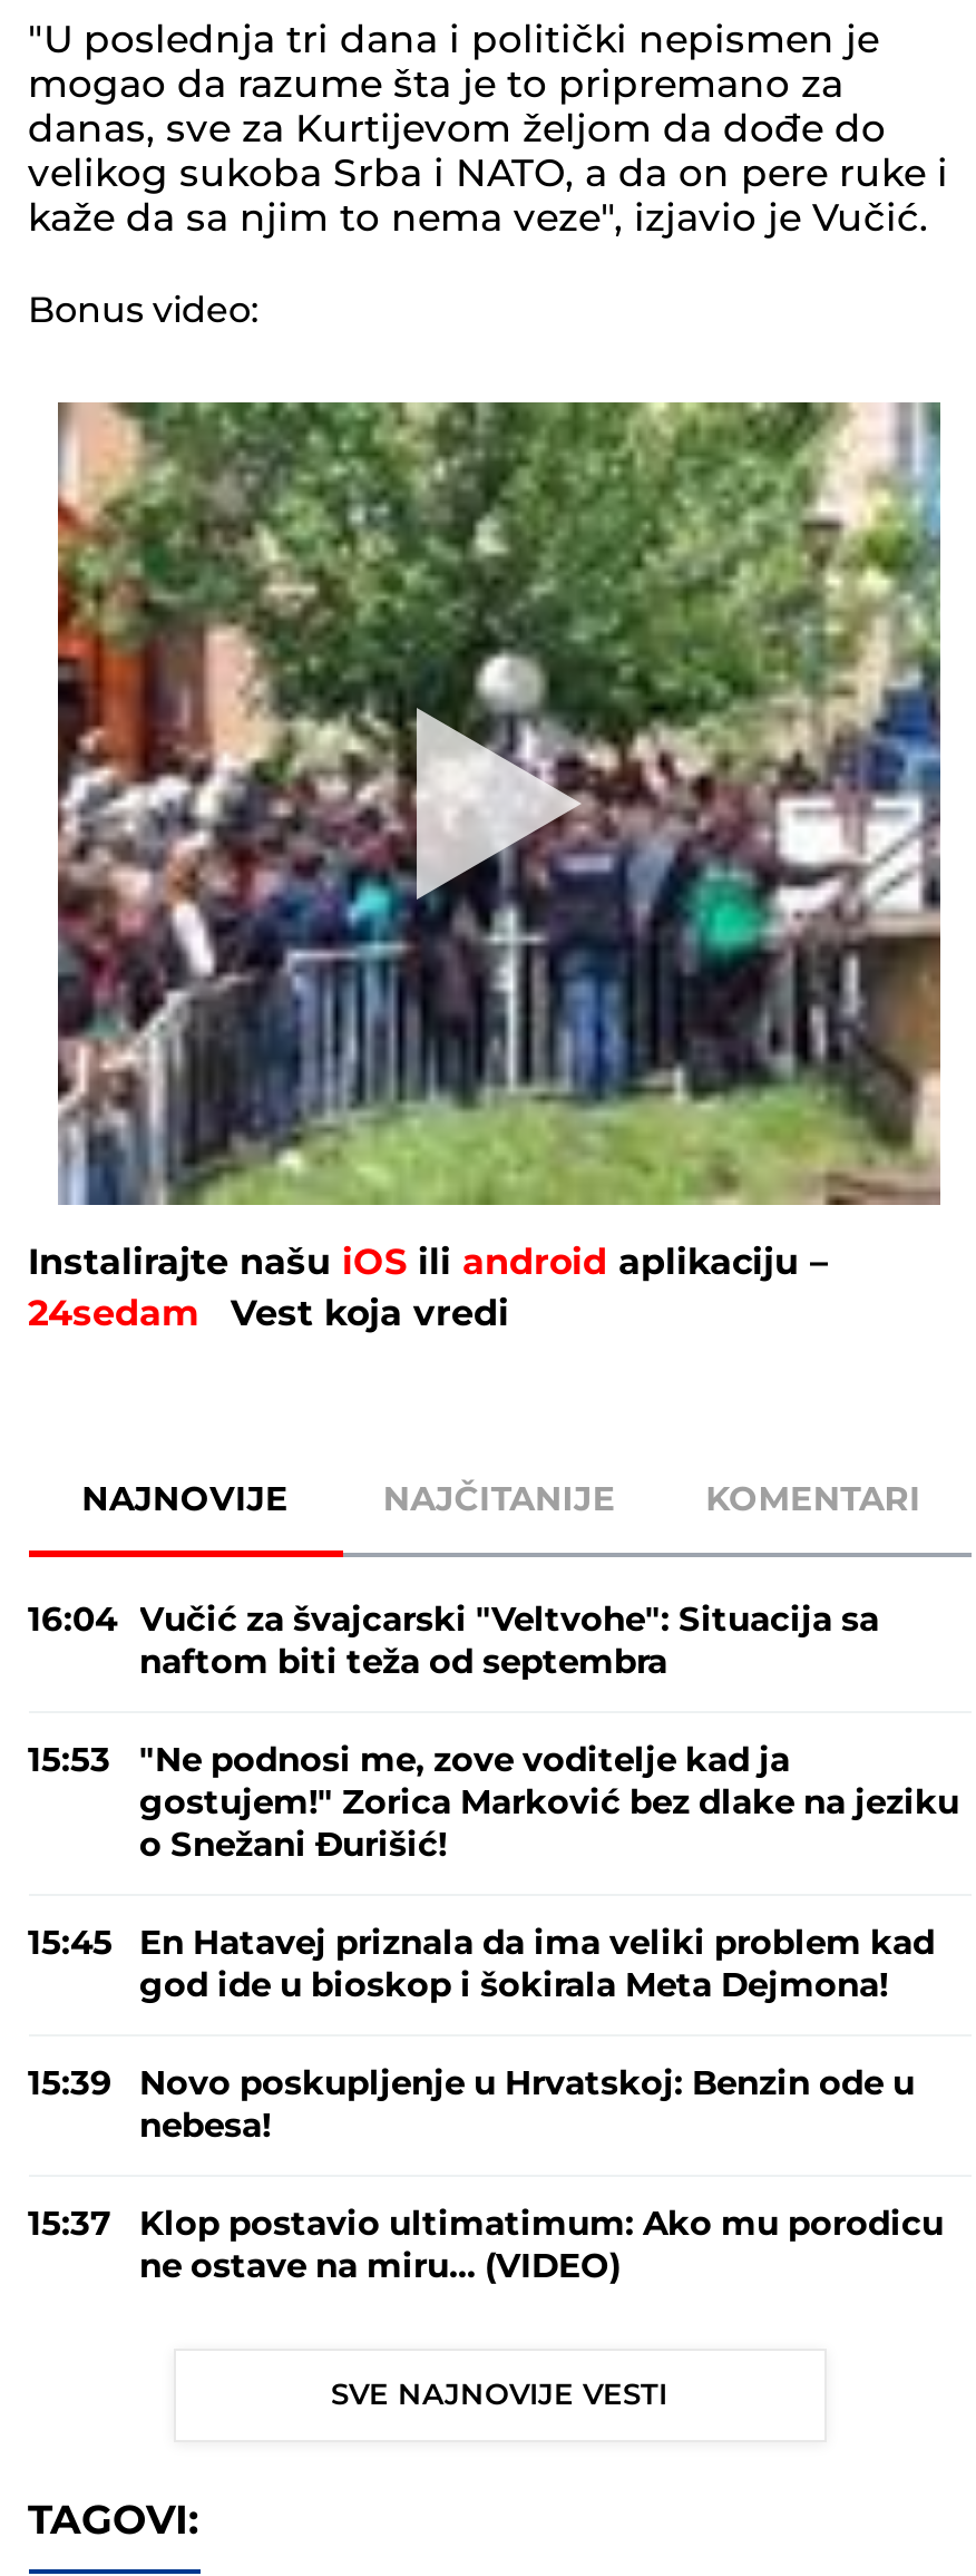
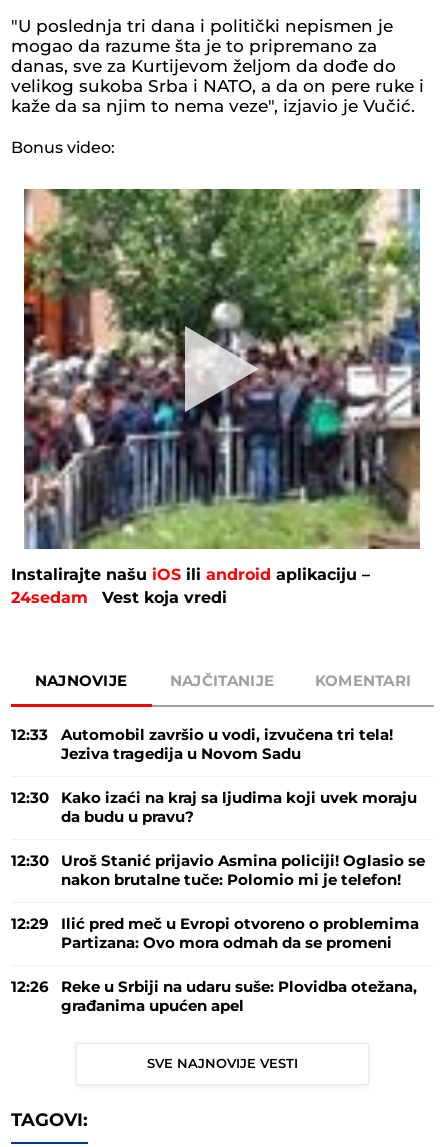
[28,1594,117,1645] 16:04 -> [10,723,47,746] 12:33
[139,1594,879,1688] Vučić za švajcarski "Veltvohe": Situacija sa | naftom biti teža od septembra -> [60,723,392,765] Automobil završio u vodi, izvučena tri tela! | Jeziva tragedija u Novom Sadu
[28,1734,110,1786] 15:53 -> [10,786,48,809] 12:30
[139,1734,959,1870] "Ne podnosi me, zove voditelje kad ja | gostujem!" Zorica Marković bez dlake na jeziku | o Snežani Đurišić! -> [60,786,416,828] Kako izaći na kraj sa ljudima koji uvek moraju | da budu u pravu?
[28,1917,113,1969] 15:45 -> [10,849,48,872] 12:30
[139,1917,935,2011] En Hatavej priznala da ima veliki problem kad | god ide u bioskop i šokirala Meta Dejmona! -> [60,849,424,891] Uroš Stanić prijavio Asmina policiji! Oglasio se | nakon brutalne tuče: Polomio mi je telefon!
[28,2058,113,2109] 15:39 -> [10,912,48,935] 12:29
[139,2058,915,2151] Novo poskupljenje u Hrvatskoj: Benzin ode u | nebesa! -> [60,912,418,954] Ilić pred meč u Evropi otvoreno o problemima | Partizana: Ovo mora odmah da se promeni
[28,2198,110,2249] 15:37 -> [10,975,48,998] 12:26
[139,2198,944,2292] Klop postavio ultimatimum: Ako mu porodicu | ne ostave na miru... (VIDEO) -> [60,975,416,1017] Reke u Srbiji na udaru suše: Plovidba otežana, | građanima upućen apel

